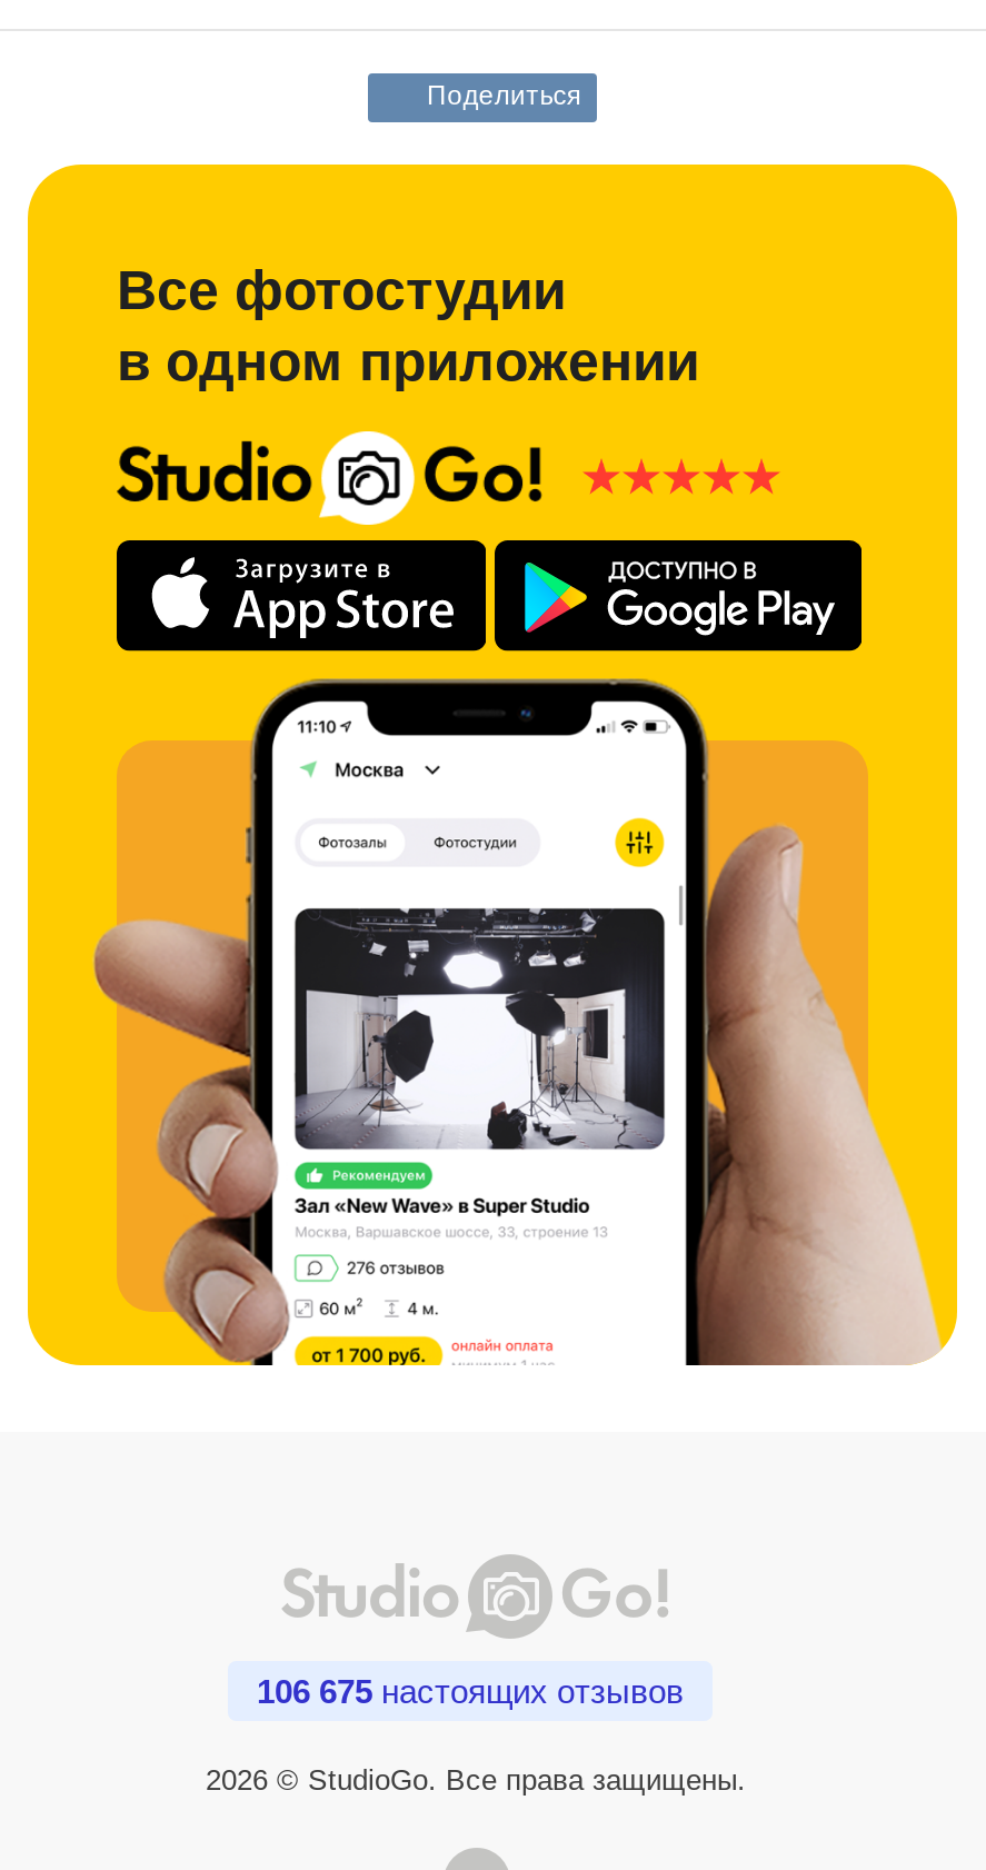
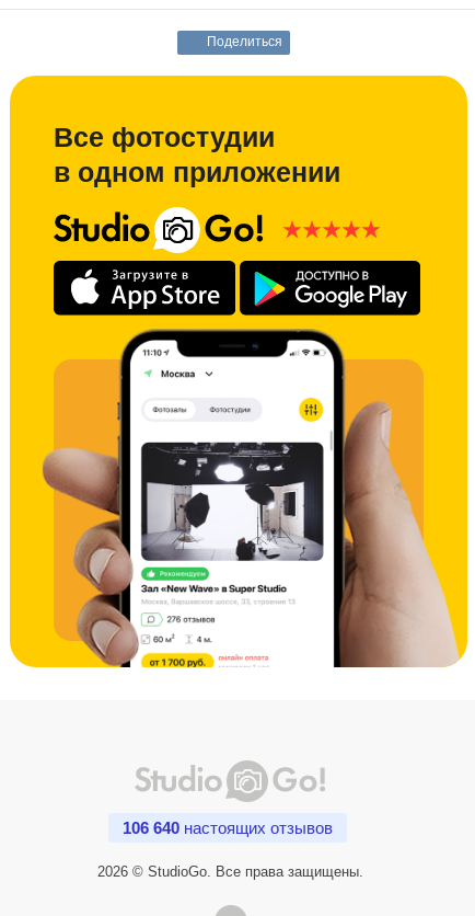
[257,1673,684,1711] 106 675 настоящих отзывов -> [123,819,333,837] 106 640 настоящих отзывов

